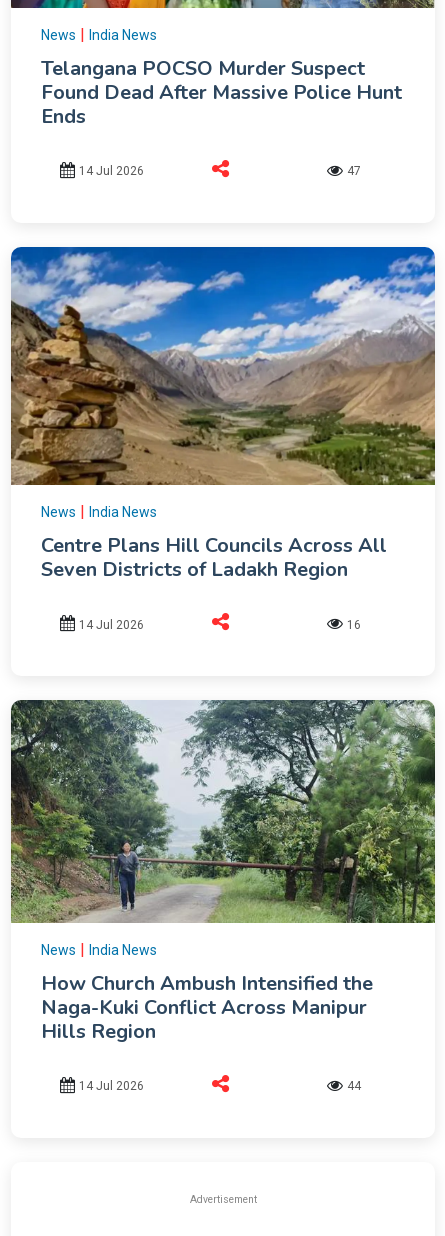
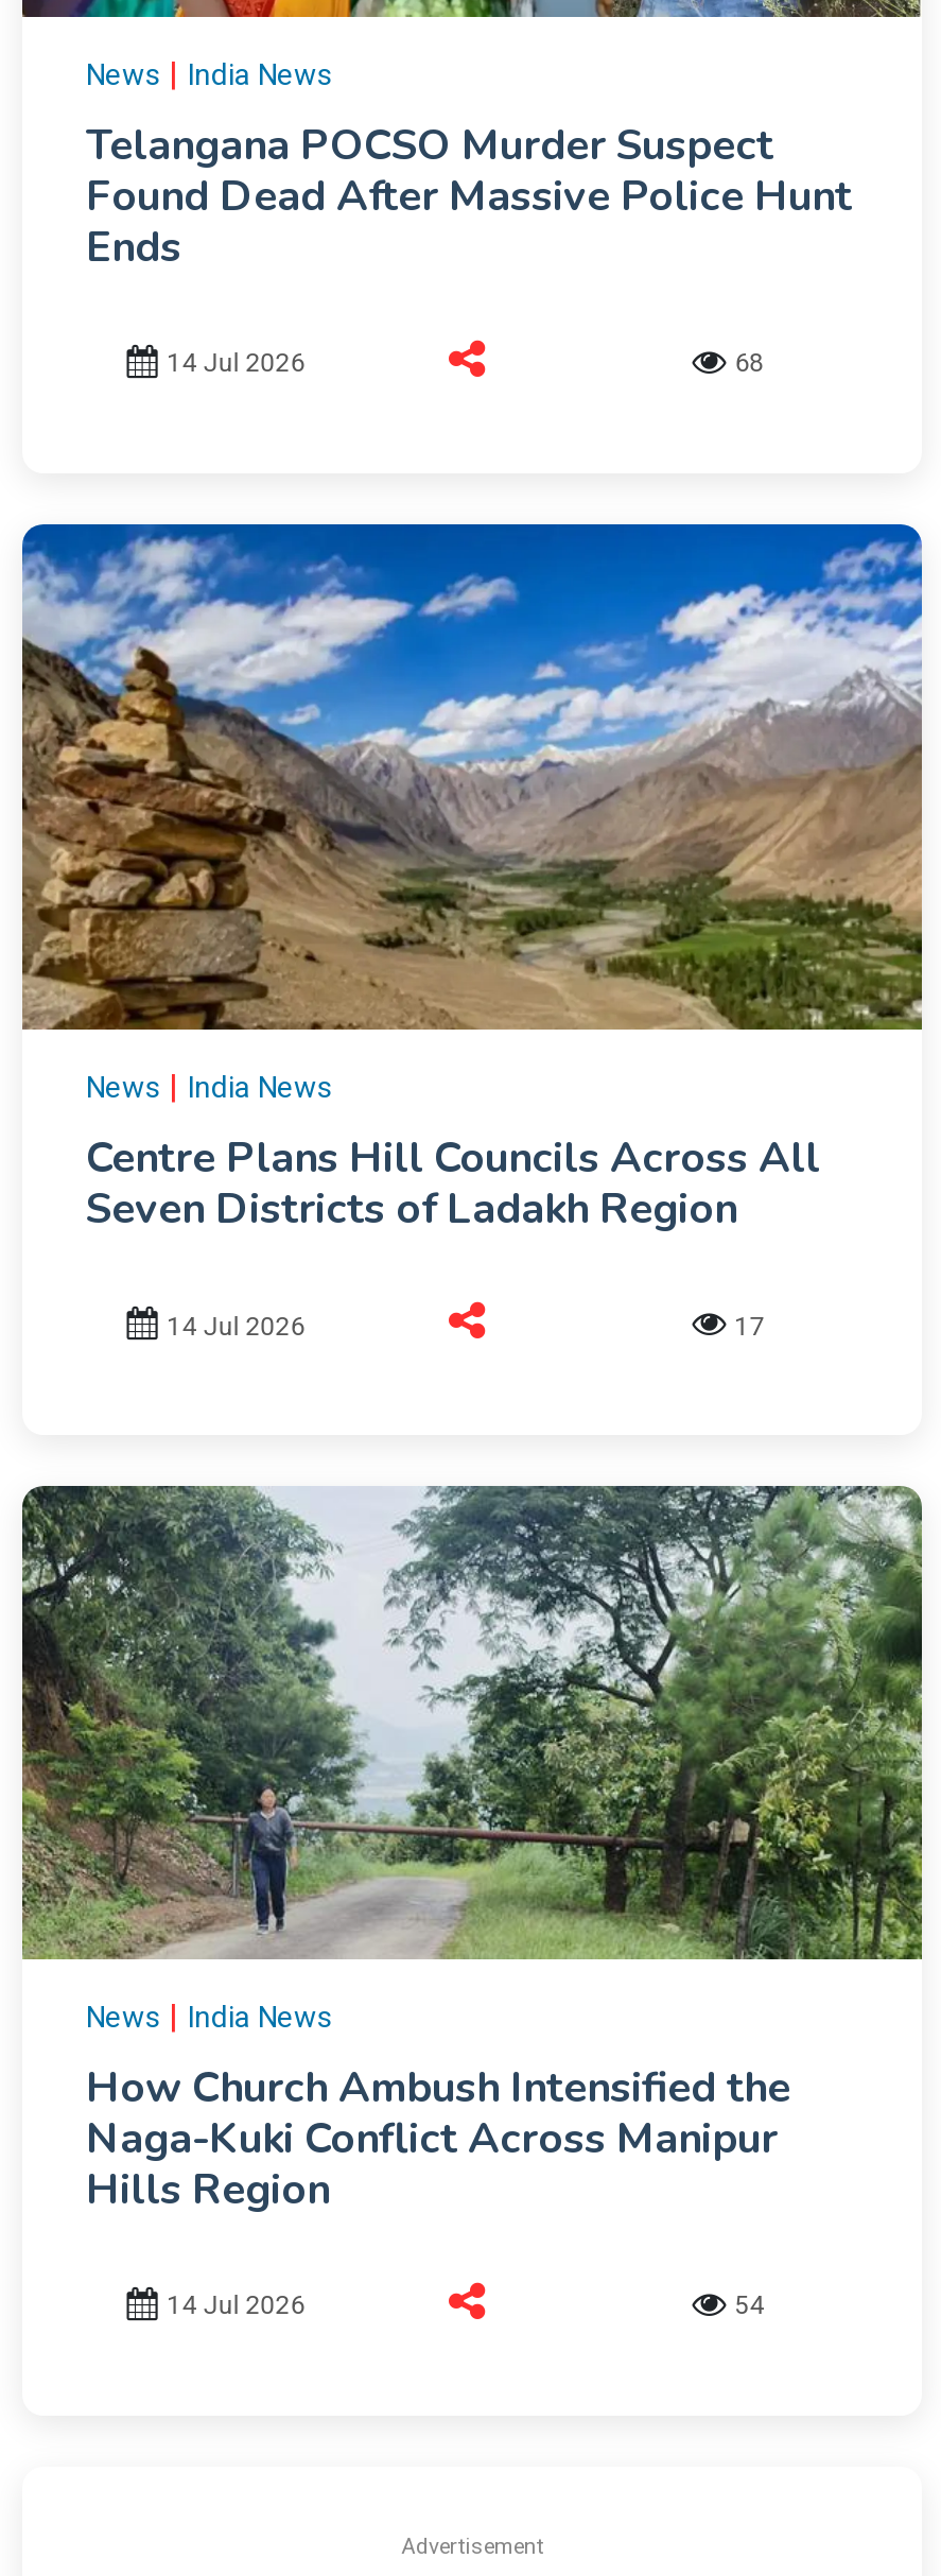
[347,164,361,178] 47 -> [735,349,764,378] 68
[347,618,361,632] 16 -> [735,1311,764,1341] 17
[347,1079,361,1093] 44 -> [735,2291,764,2321] 54

